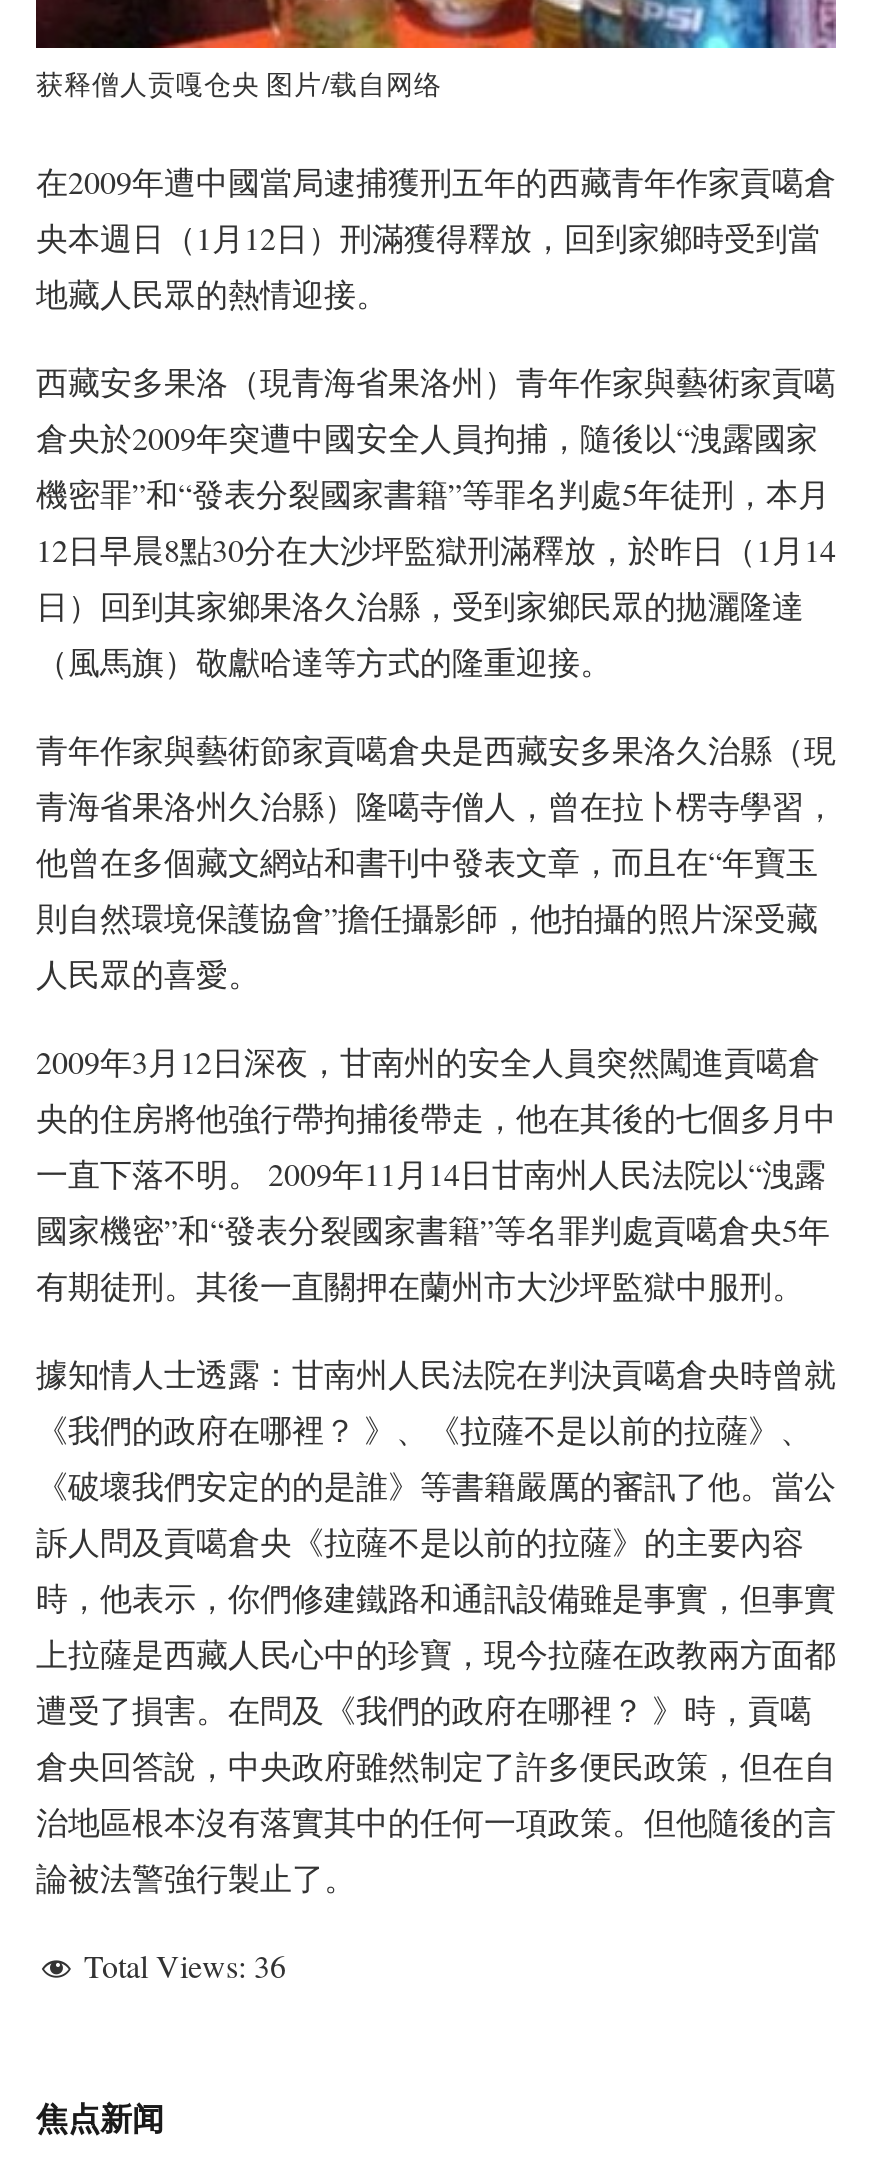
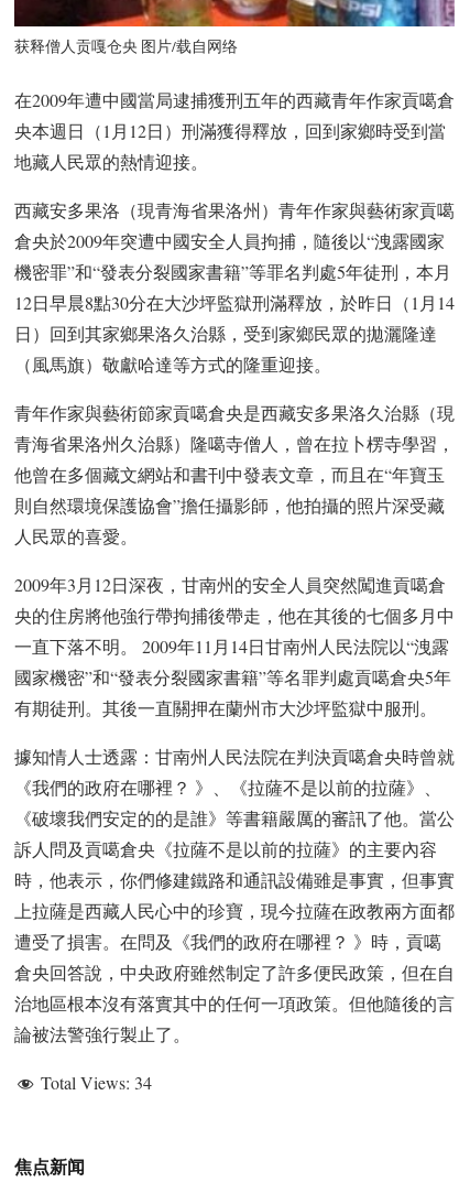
[84,1945,286,1987] Total Views: 36 -> [41,1071,152,1094] Total Views: 34

